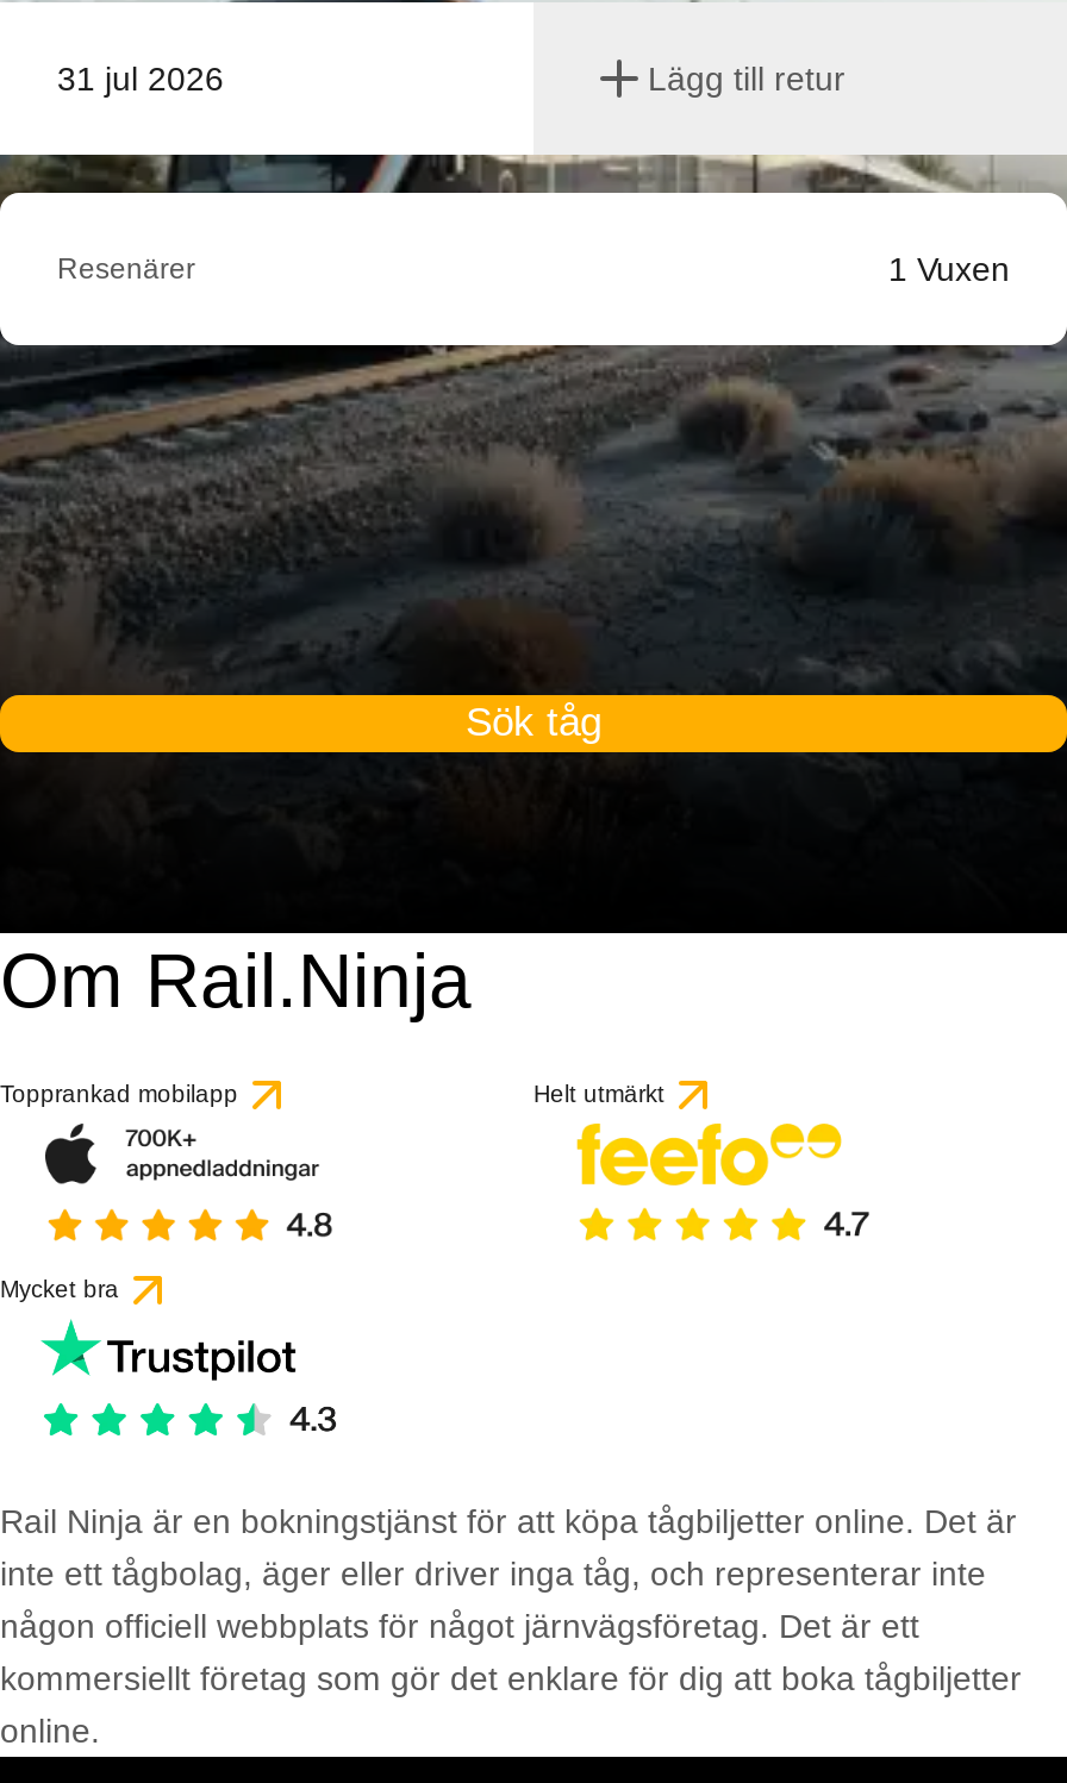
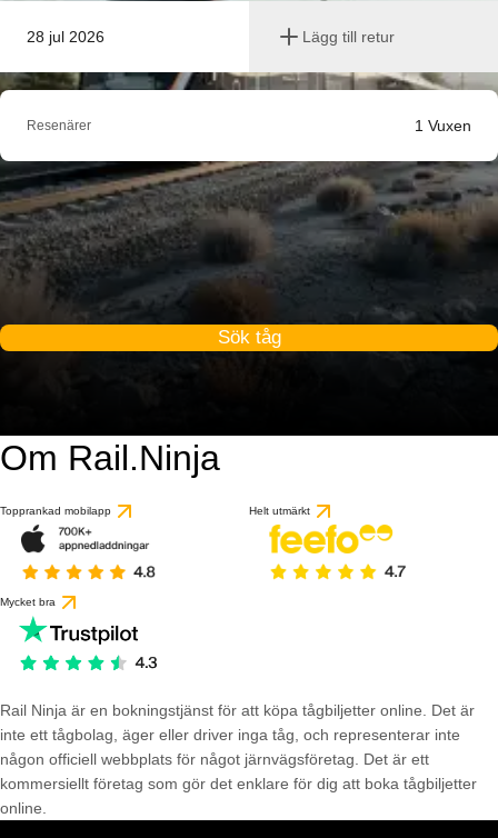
[57,60,224,98] 31 jul 2026 -> [27,28,104,46] 28 jul 2026

